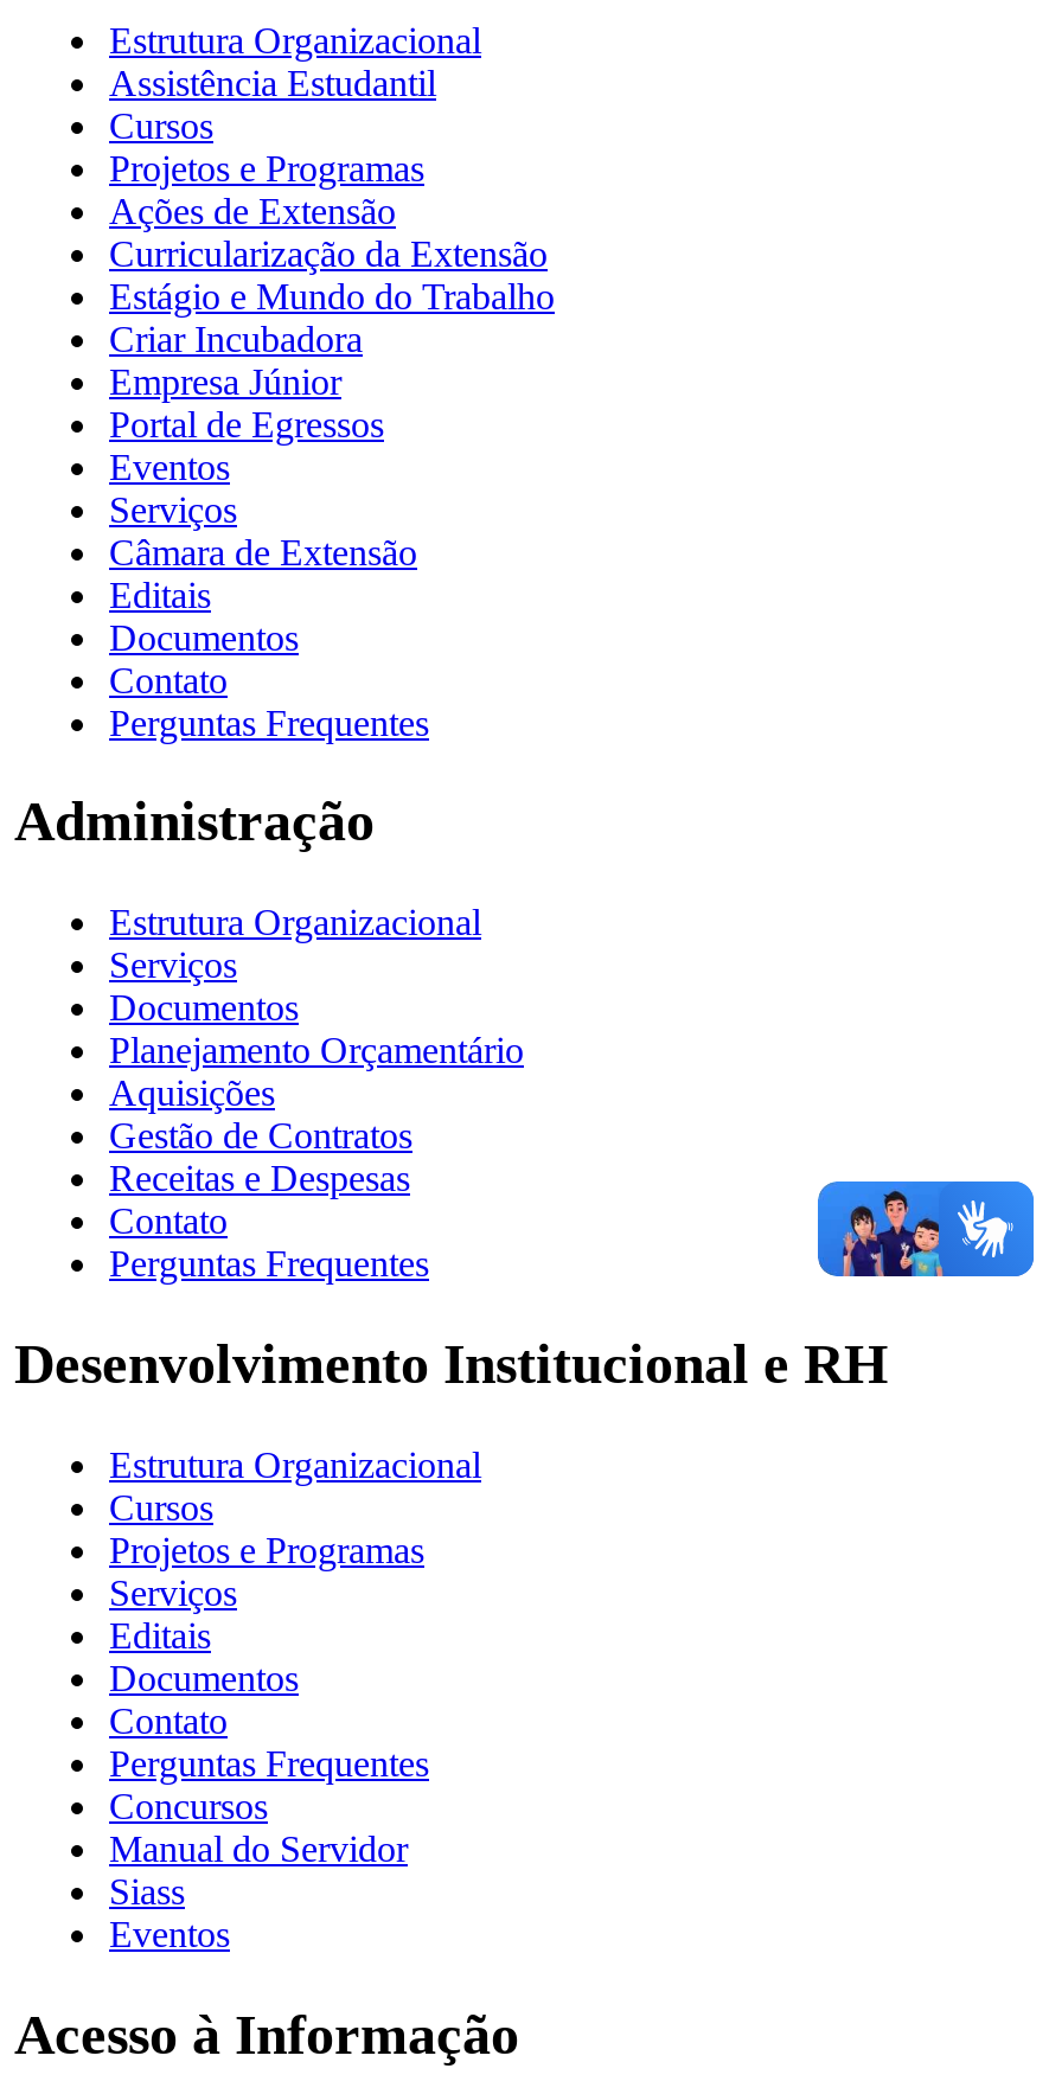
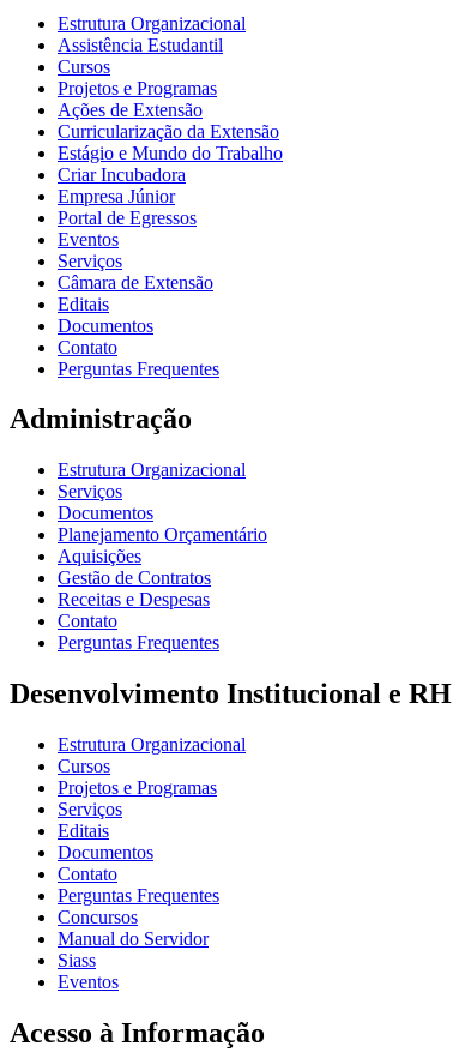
[815,1179,1036,1279] [image] -> none

